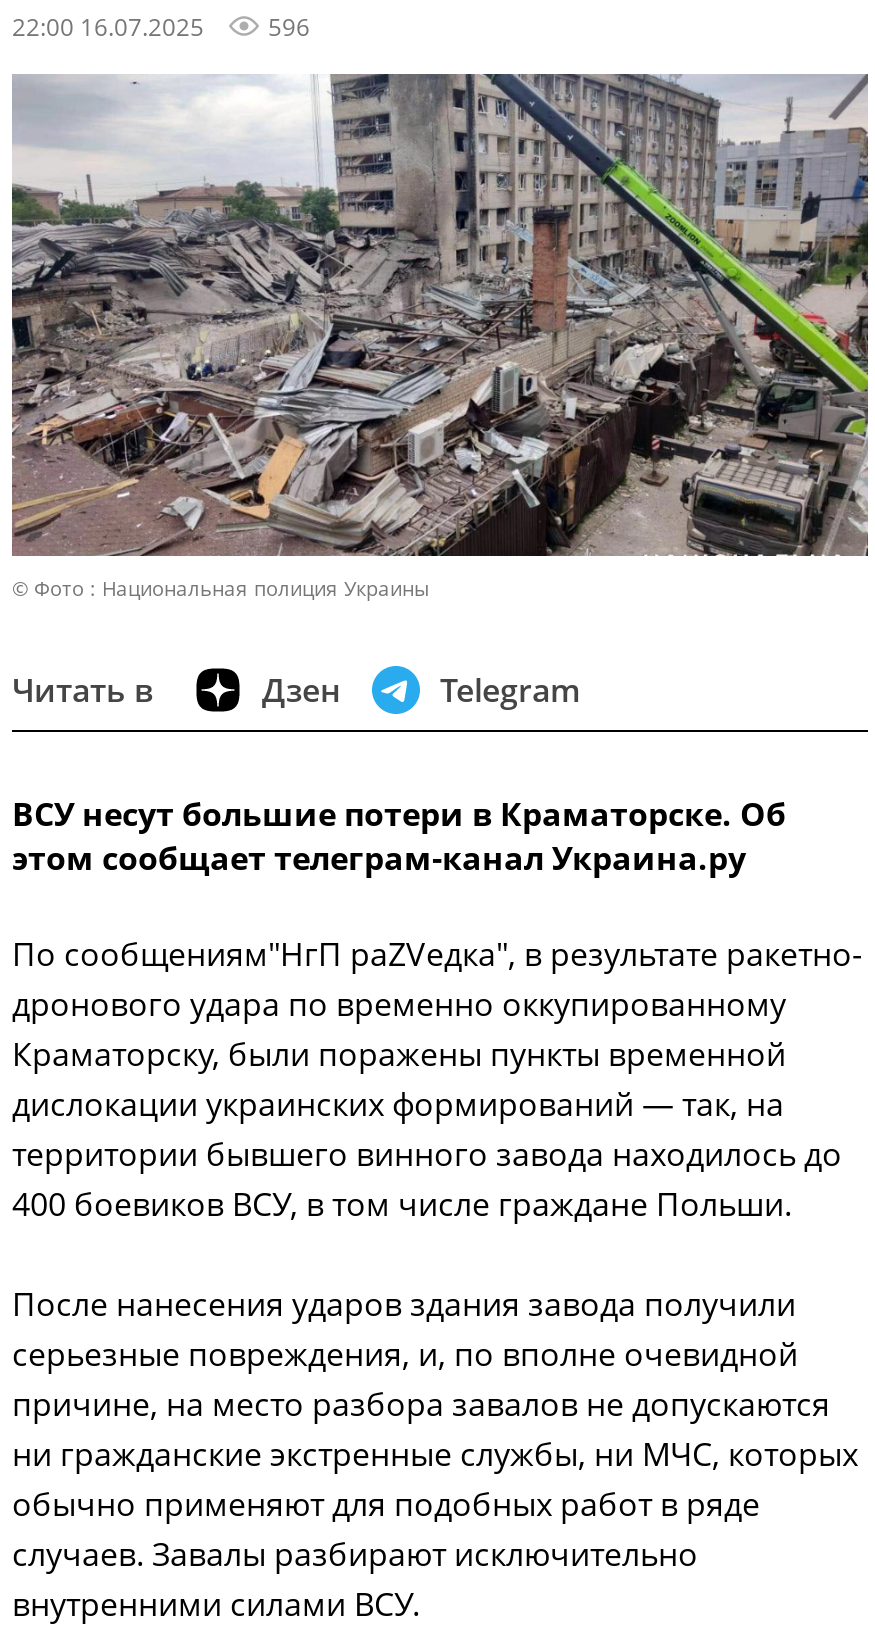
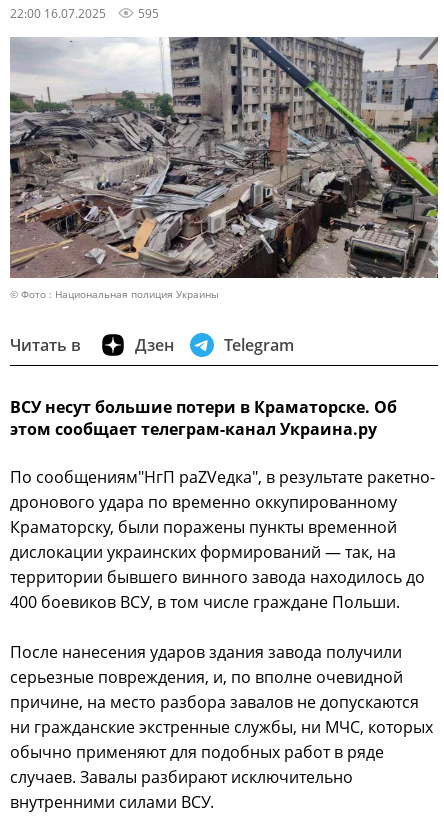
[12,10,310,42] 22:00 16.07.2025 596 -> [10,5,159,21] 22:00 16.07.2025 595

